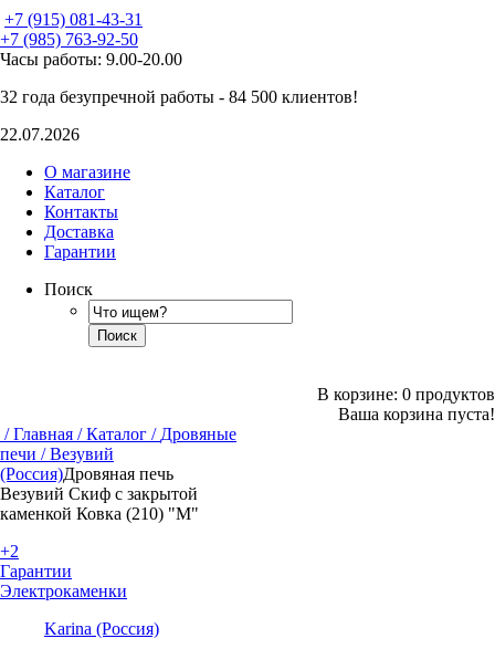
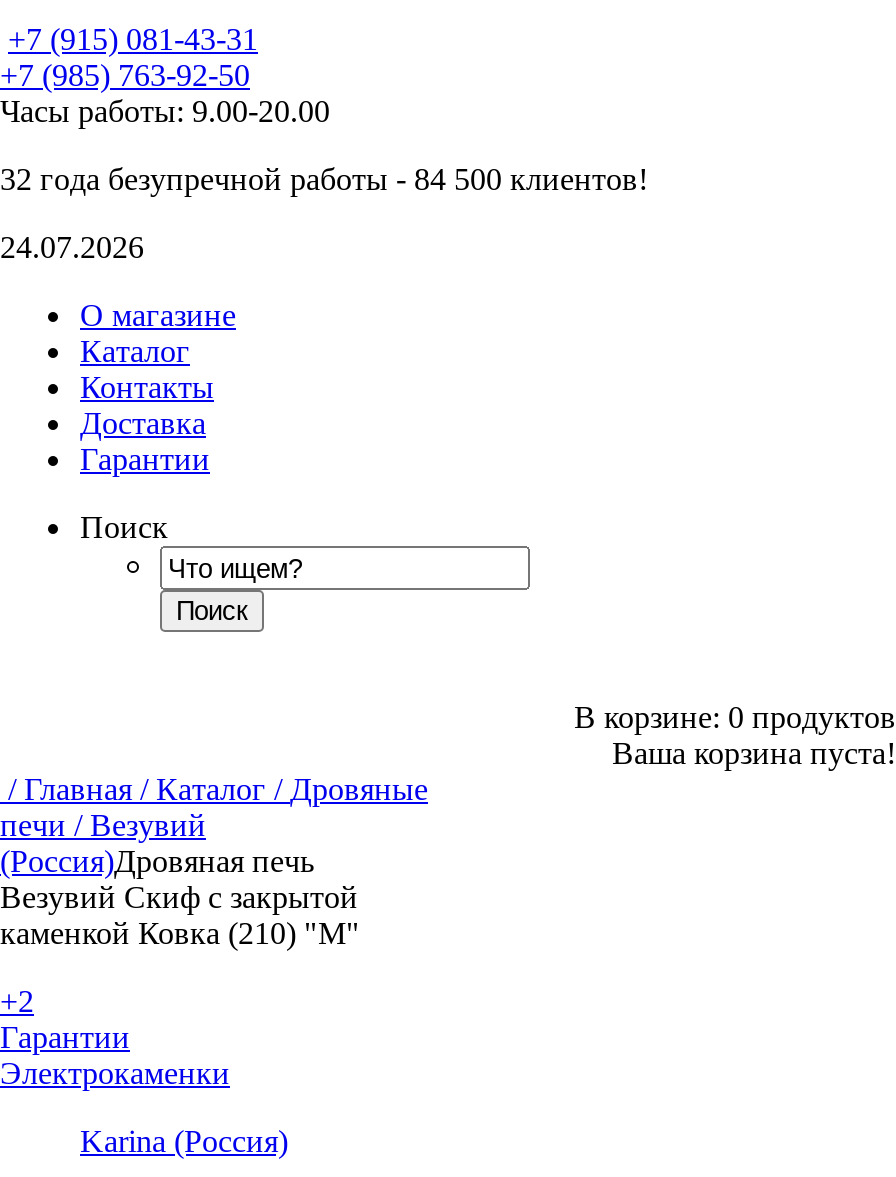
[0,125,80,144] 22.07.2026 -> [0,230,144,264] 24.07.2026

